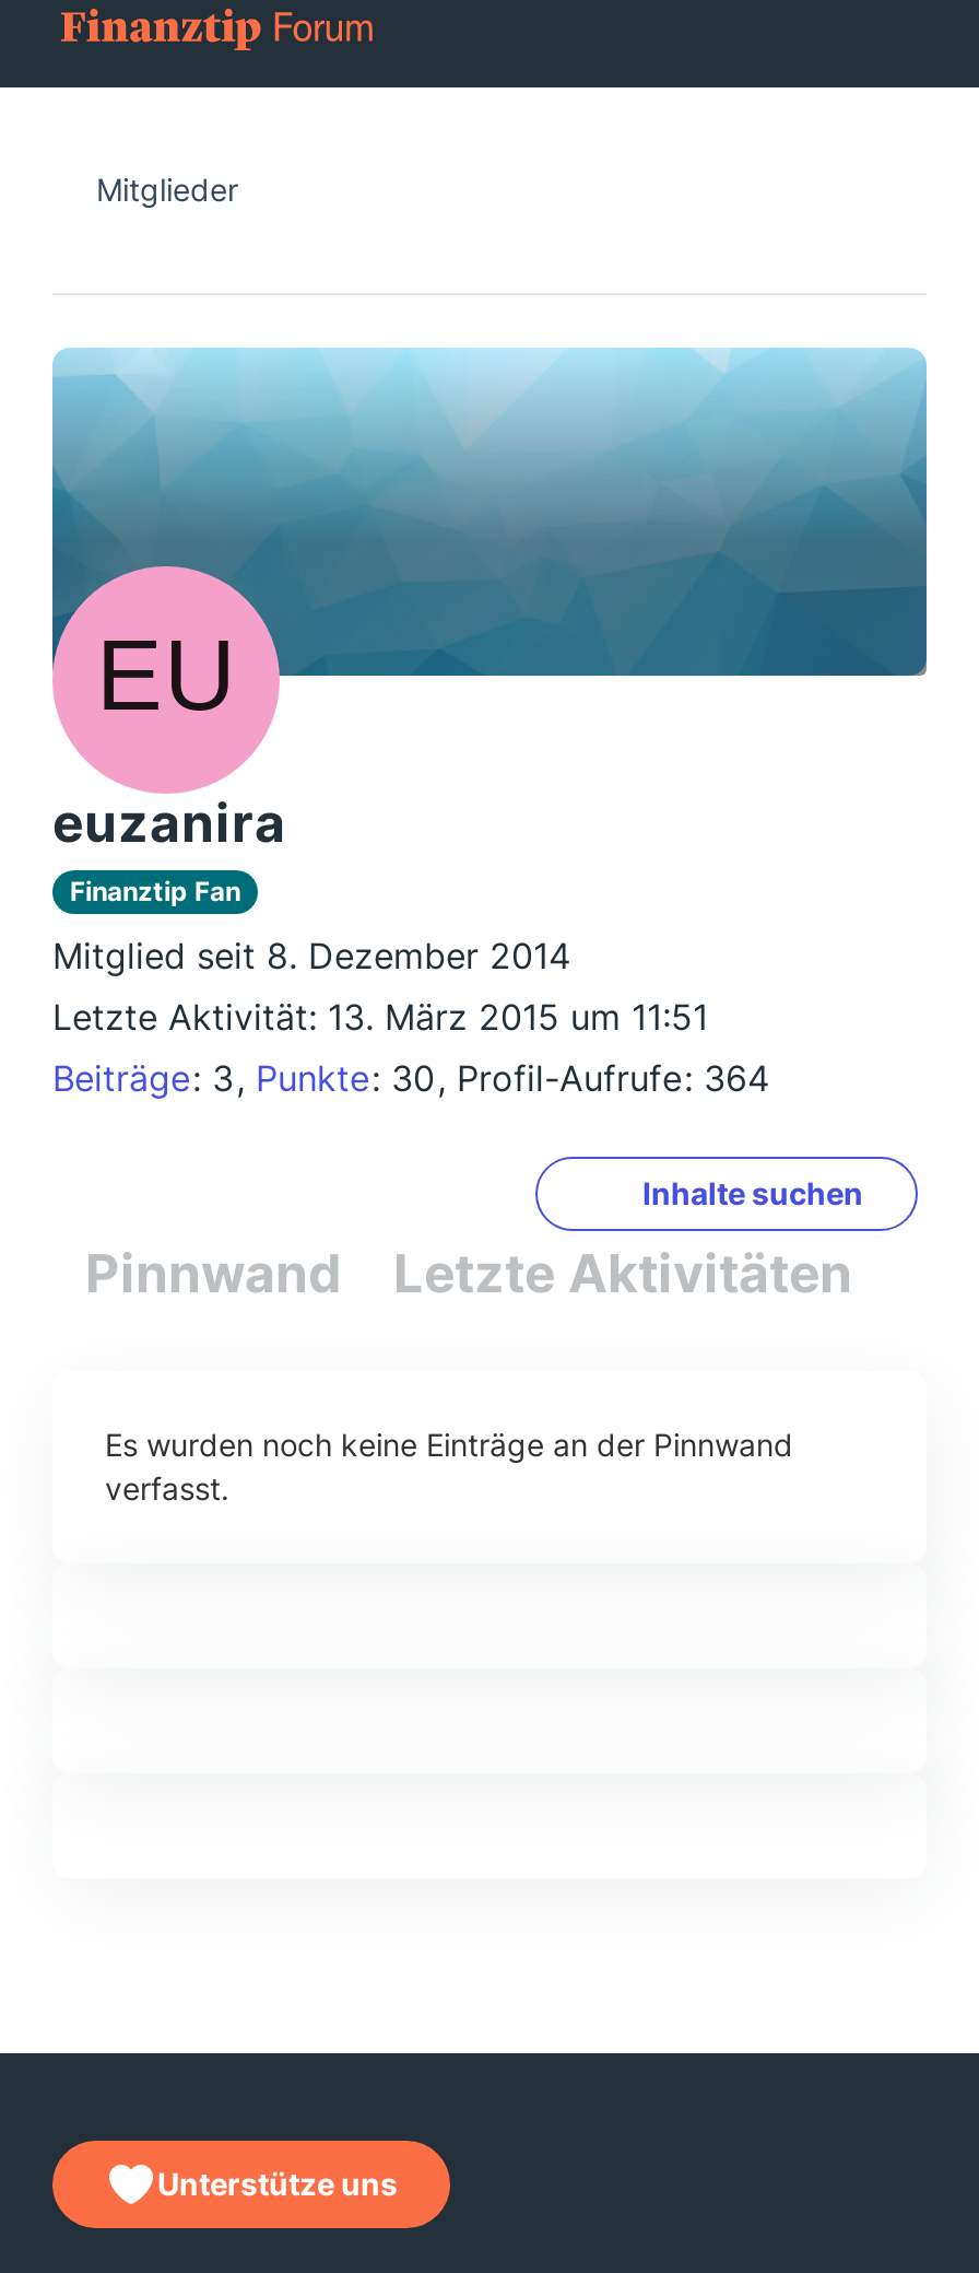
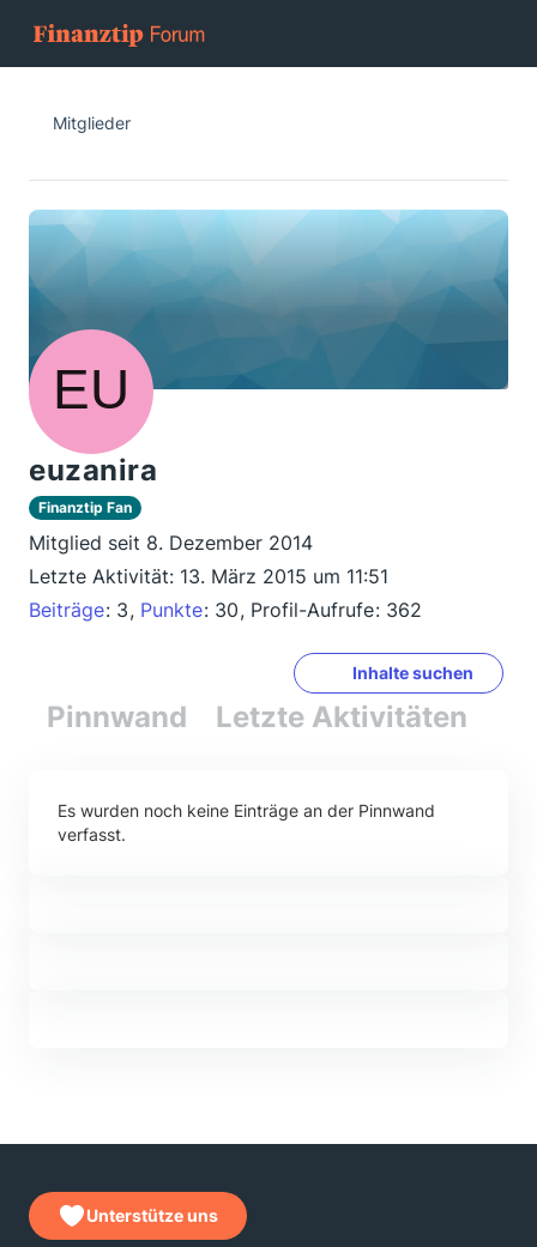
[52,1056,769,1100] Beiträge 3 Punkte 30 Profil-Aufrufe 364 -> [29,598,422,622] Beiträge 3 Punkte 30 Profil-Aufrufe 362

